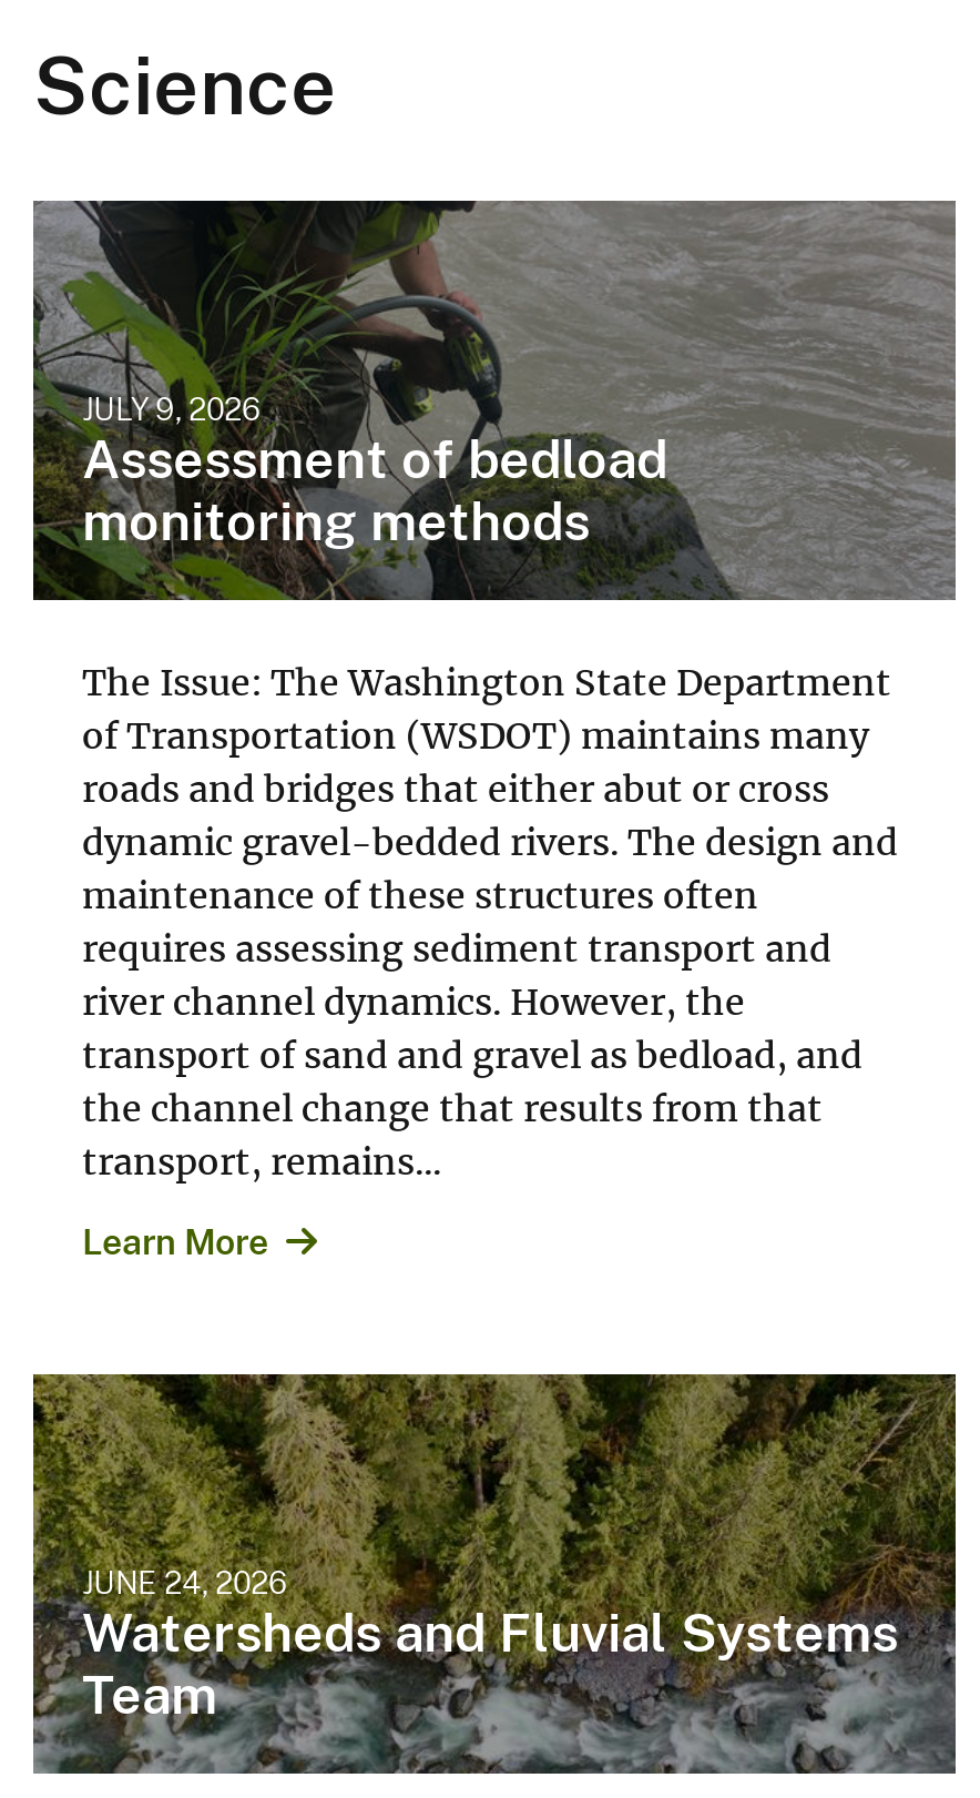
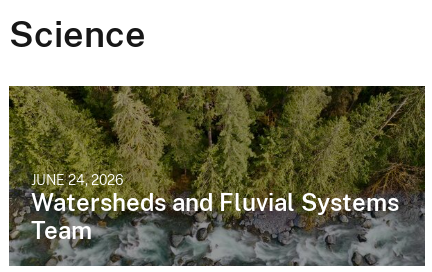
[31,199,958,1264] [image] | JULY 9, 2026 | Assessment of bedload | monitoring methods | The Issue: The Washington State Department | of Transportation (WSDOT) maintains many | roads and bridges that either abut or cross | dynamic gravel-bedded rivers. The design and | maintenance of these structures often | requires assessing sediment transport and | river channel dynamics. However, the | transport of sand and gravel as bedload, and | the channel change that results from that | transport, remains... | Learn More -> none

